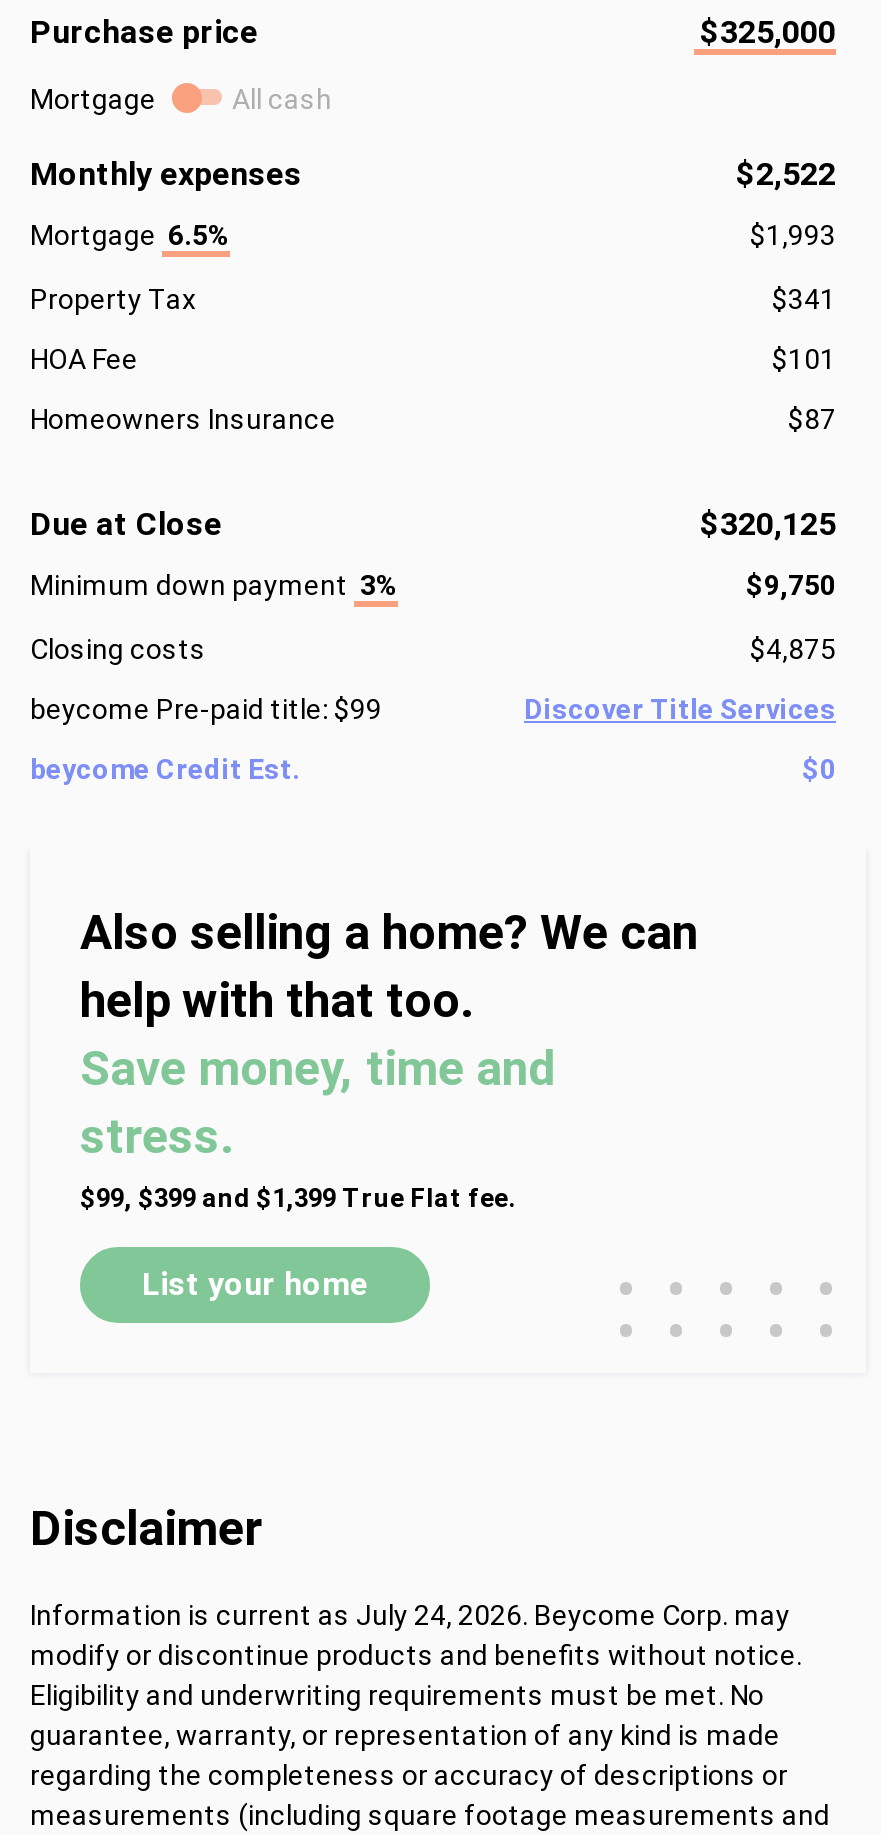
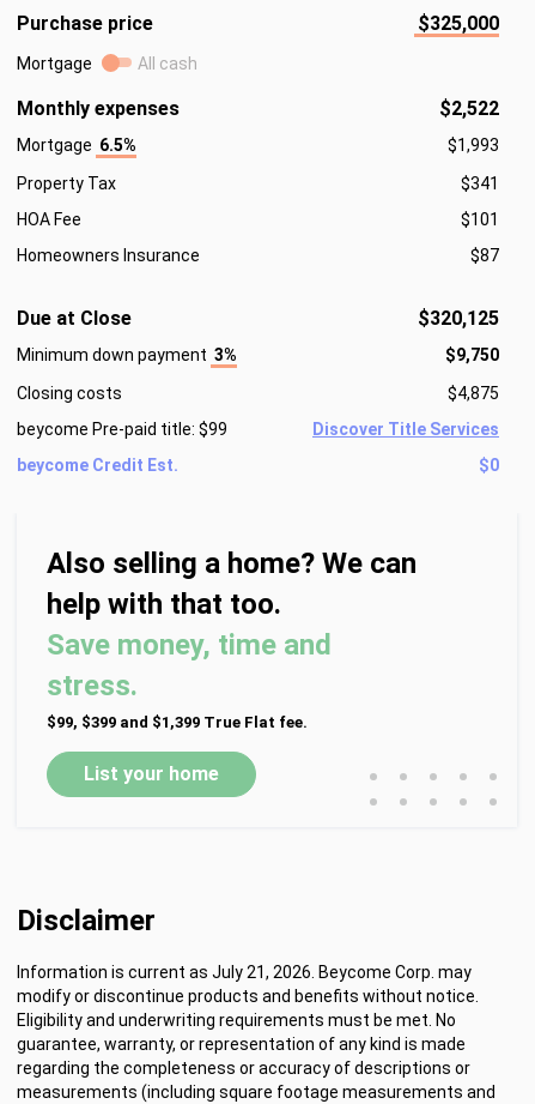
[30,1599,790,1631] Information is current as July 24, 2026. Beycome Corp. may -> [17,963,472,982] Information is current as July 21, 2026. Beycome Corp. may

